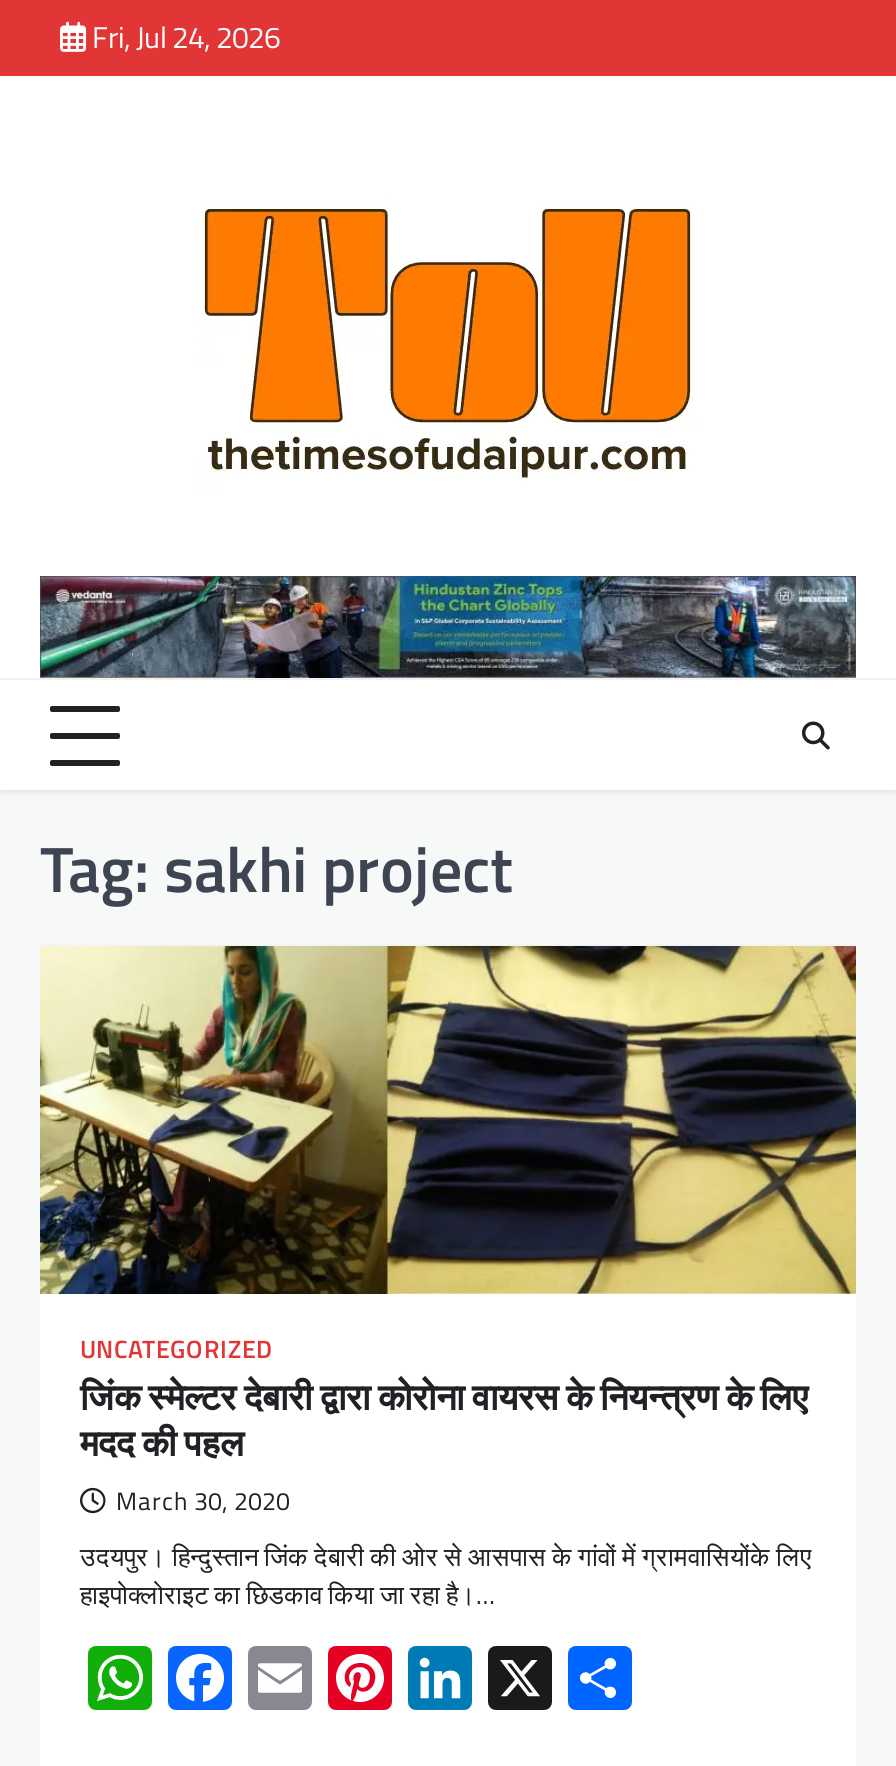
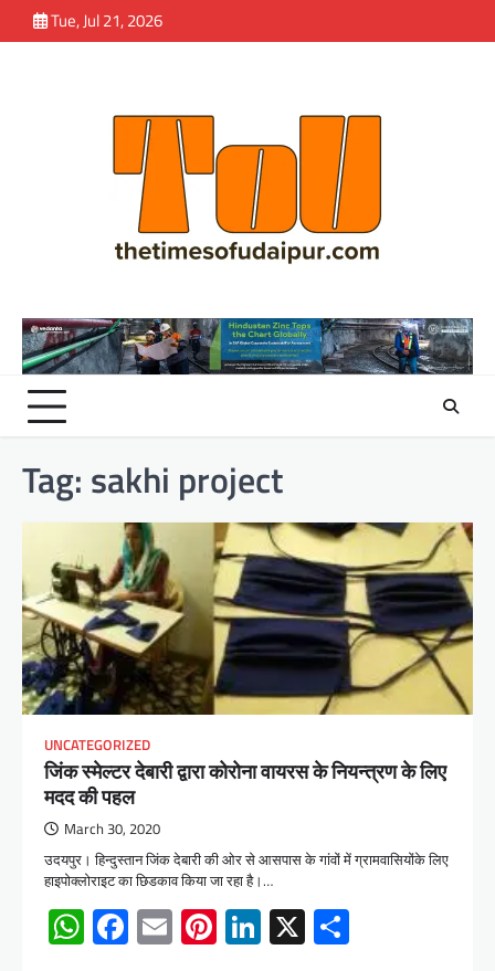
[92,14,280,60] Fri, Jul 24, 2026 -> [51,8,162,33] Tue, Jul 21, 2026

